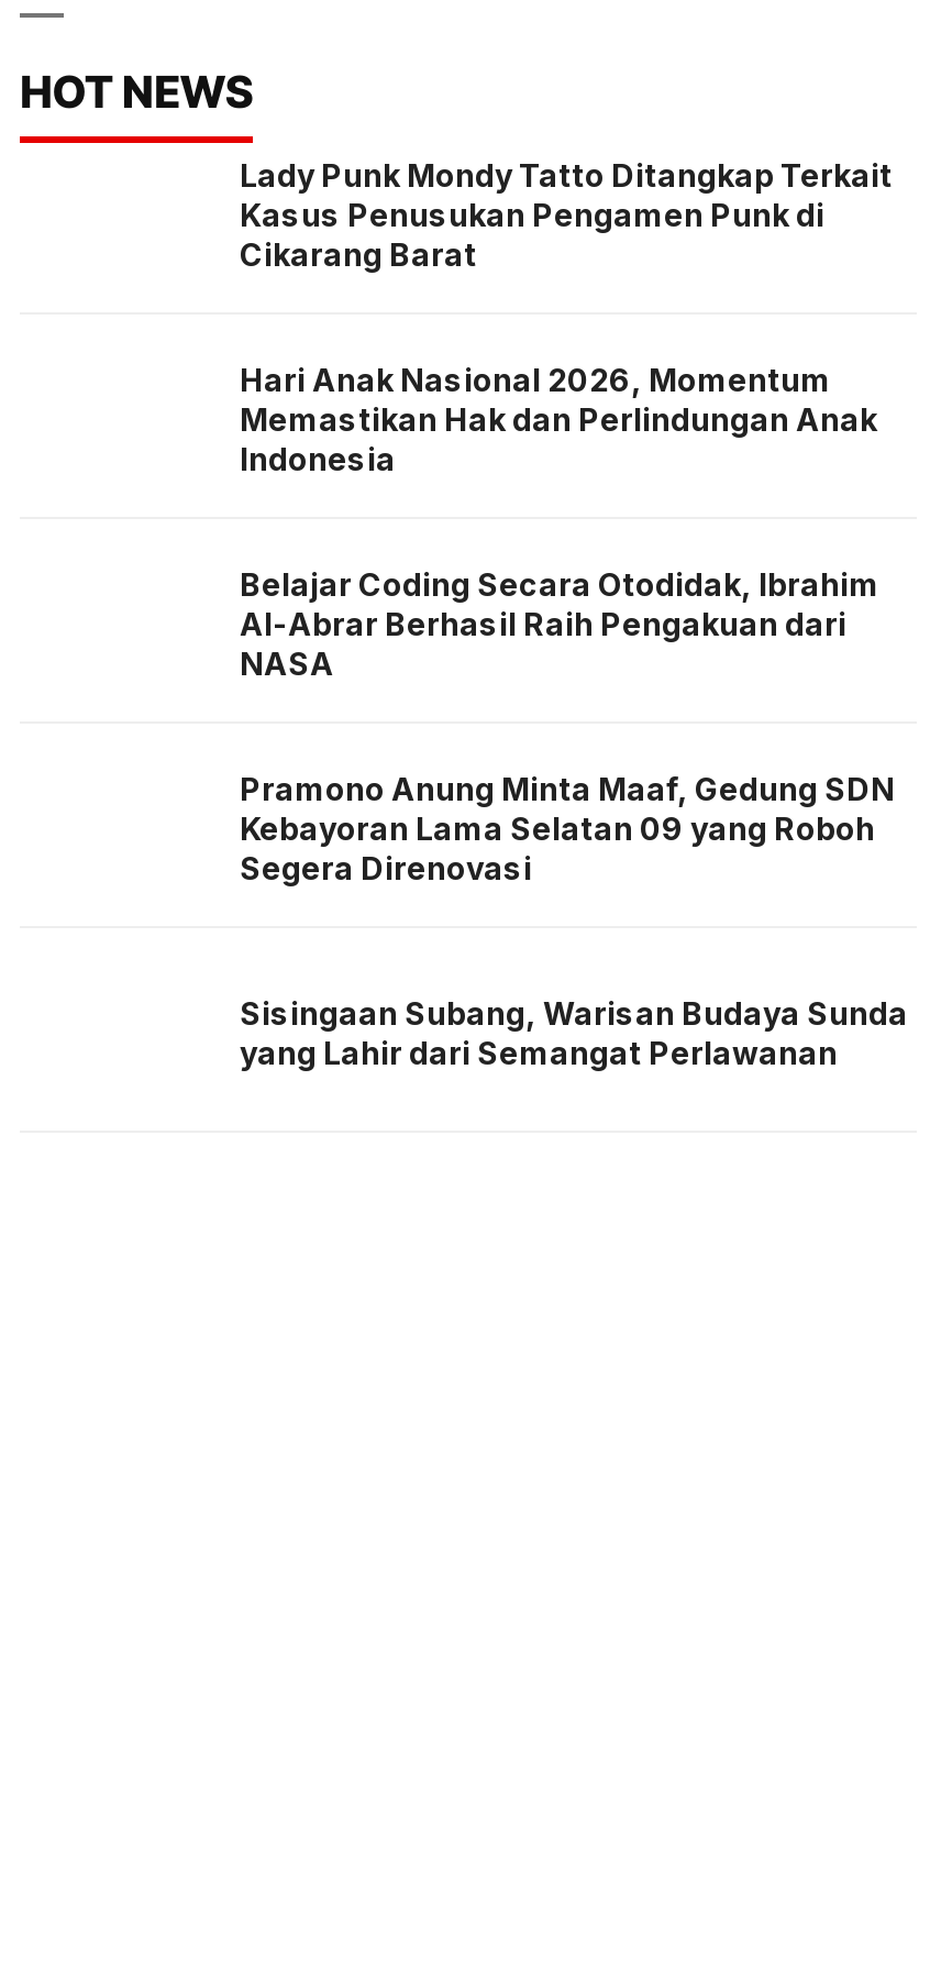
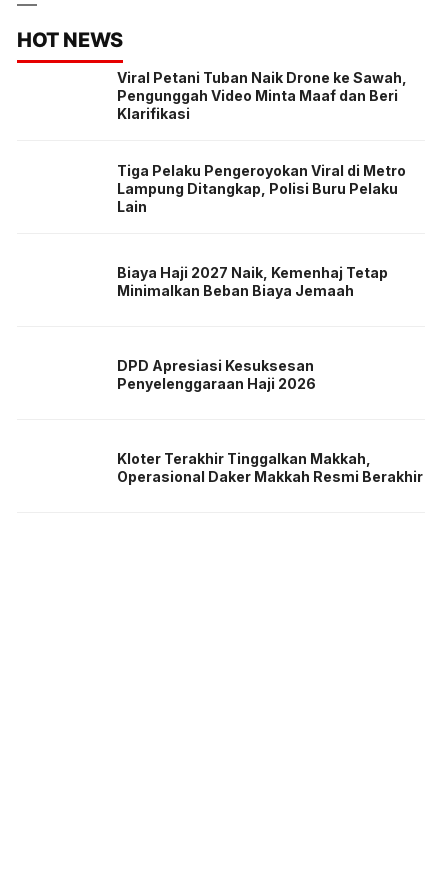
[240,155,893,272] Lady Punk Mondy Tatto Ditangkap Terkait | Kasus Penusukan Pengamen Punk di | Cikarang Barat -> [117,68,407,121] Viral Petani Tuban Naik Drone ke Sawah, | Pengunggah Video Minta Maaf dan Beri | Klarifikasi
[240,360,877,476] Hari Anak Nasional 2026, Momentum | Memastikan Hak dan Perlindungan Anak | Indonesia -> [117,161,406,214] Tiga Pelaku Pengeroyokan Viral di Metro | Lampung Ditangkap, Polisi Buru Pelaku | Lain
[240,564,879,681] Belajar Coding Secara Otodidak, Ibrahim | Al-Abrar Berhasil Raih Pengakuan dari | NASA -> [117,263,388,298] Biaya Haji 2027 Naik, Kemenhaj Tetap | Minimalkan Beban Biaya Jemaah
[240,769,895,885] Pramono Anung Minta Maaf, Gedung SDN | Kebayoran Lama Selatan 09 yang Roboh | Segera Direnovasi -> [117,356,316,391] DPD Apresiasi Kesuksesan | Penyelenggaraan Haji 2026
[240,993,908,1070] Sisingaan Subang, Warisan Budaya Sunda | yang Lahir dari Semangat Perlawanan -> [117,449,423,484] Kloter Terakhir Tinggalkan Makkah, | Operasional Daker Makkah Resmi Berakhir

